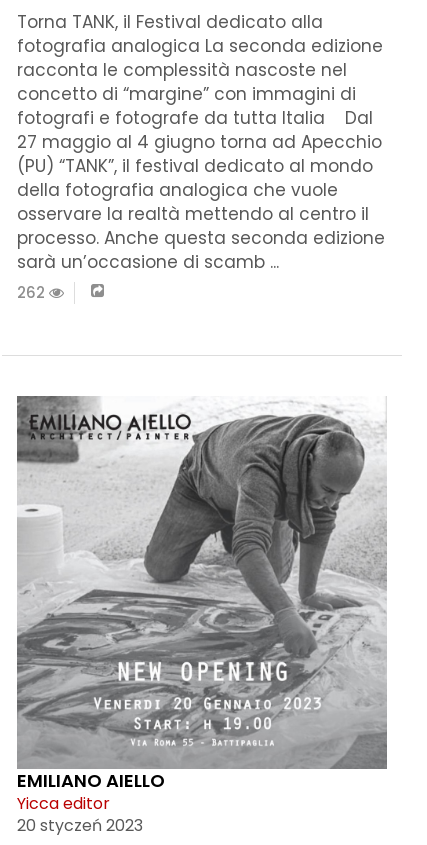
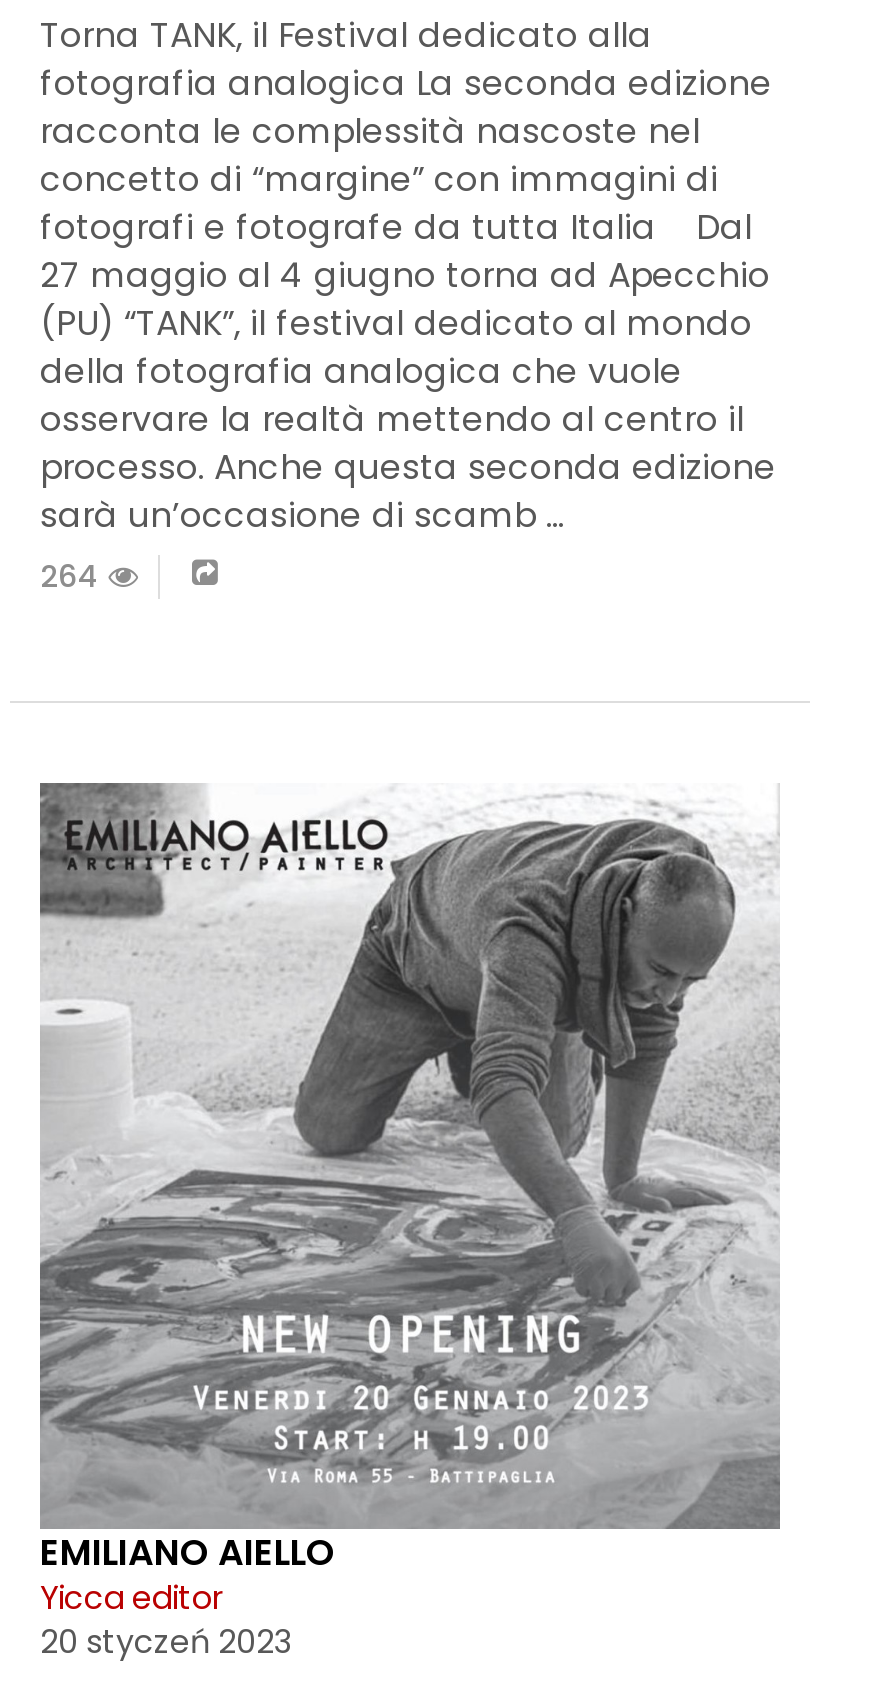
[17,282,49,303] 262 -> [40,554,108,596] 264

